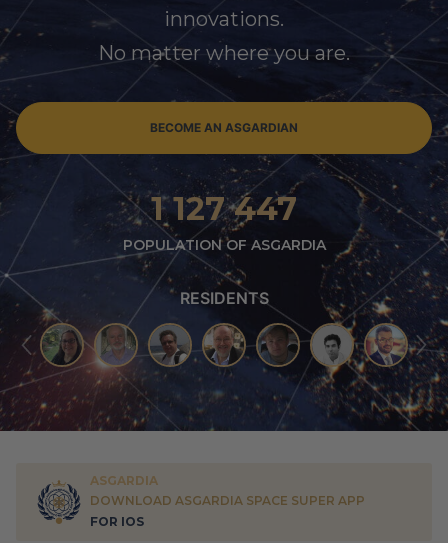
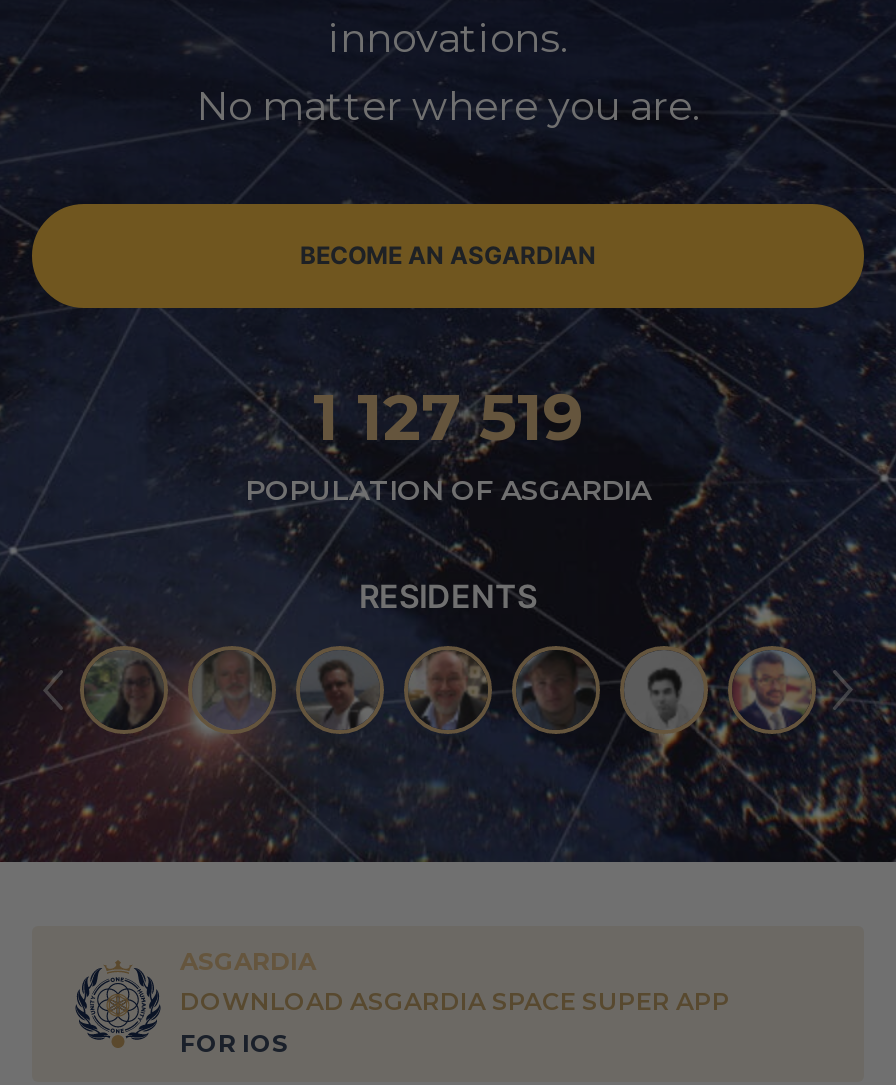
[151,189,297,228] 1 127 447 -> [313,378,583,456] 1 127 519

